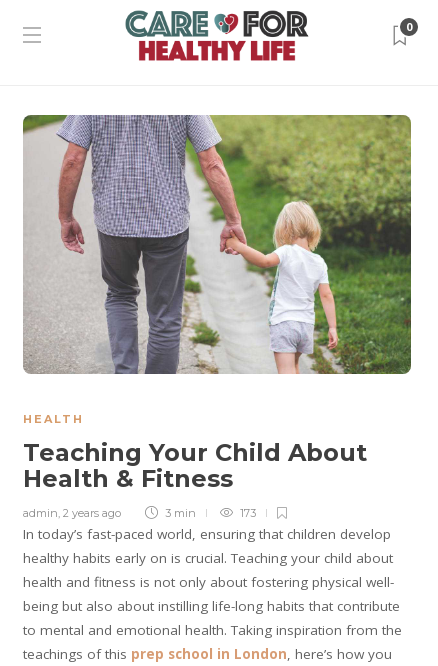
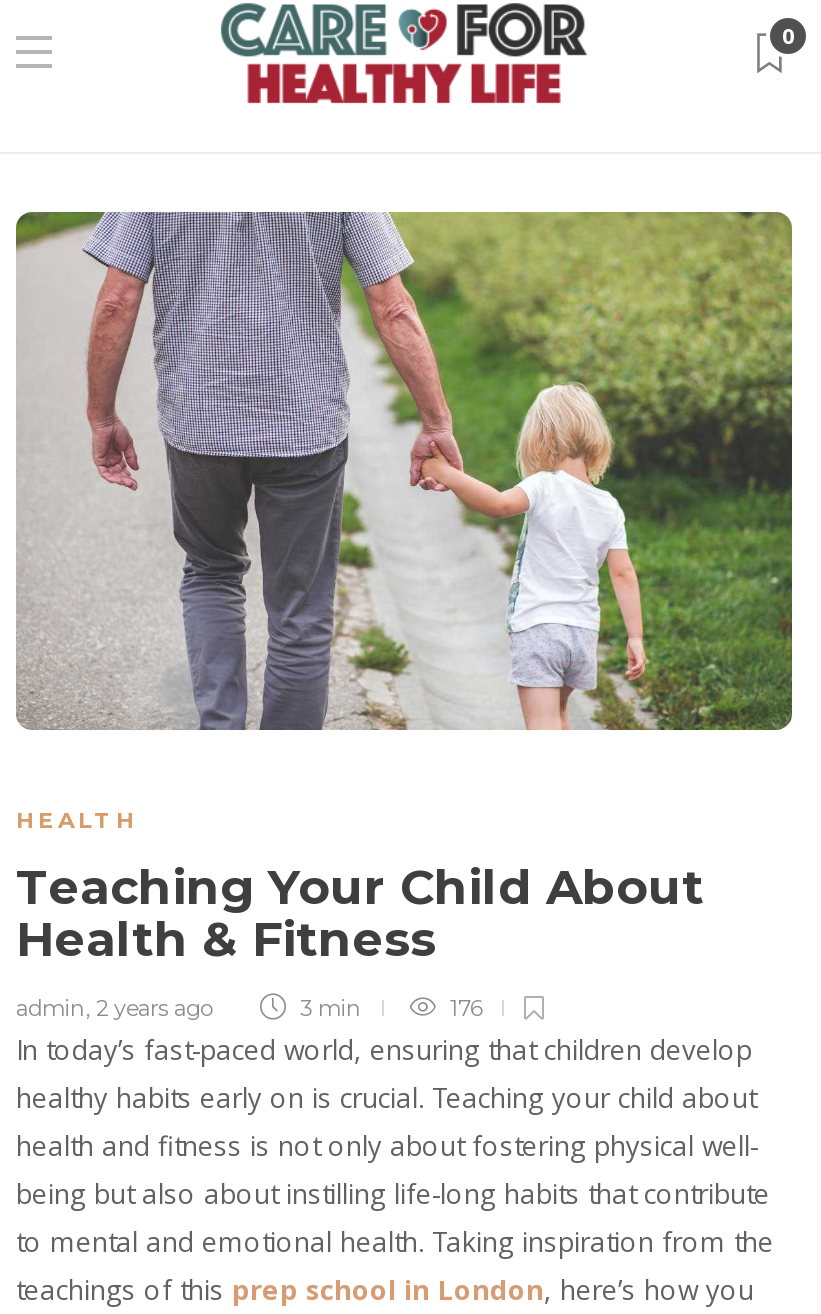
[237,506,256,520] 173 -> [444,993,482,1021] 176

